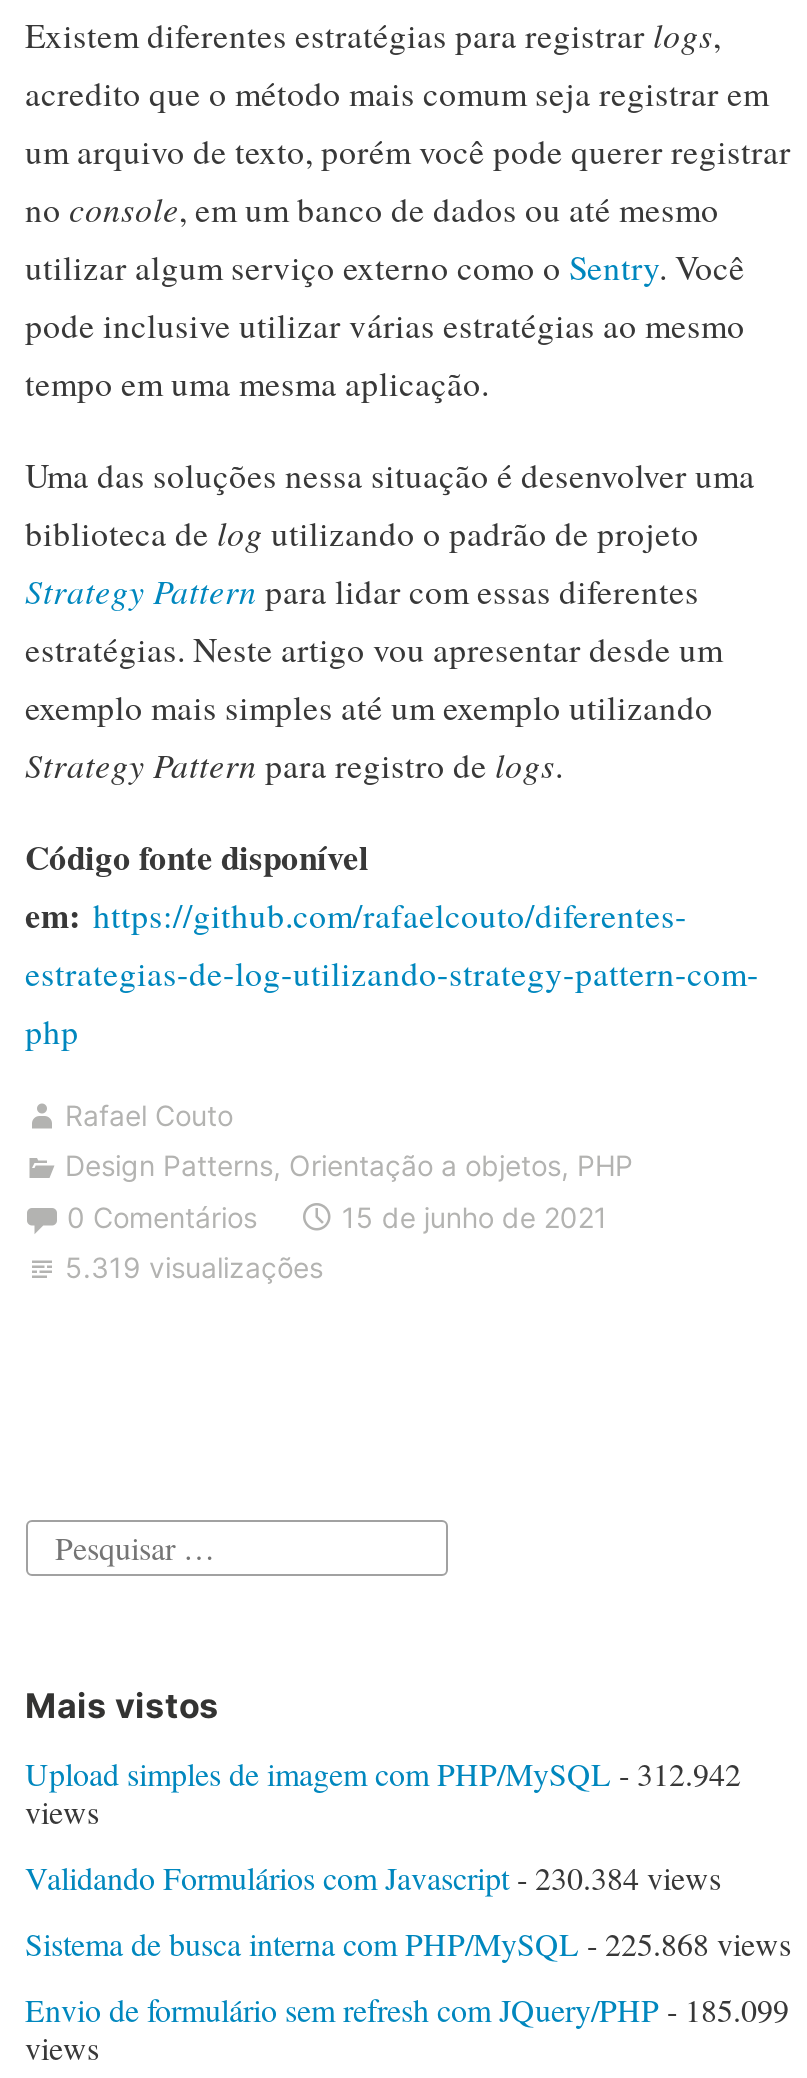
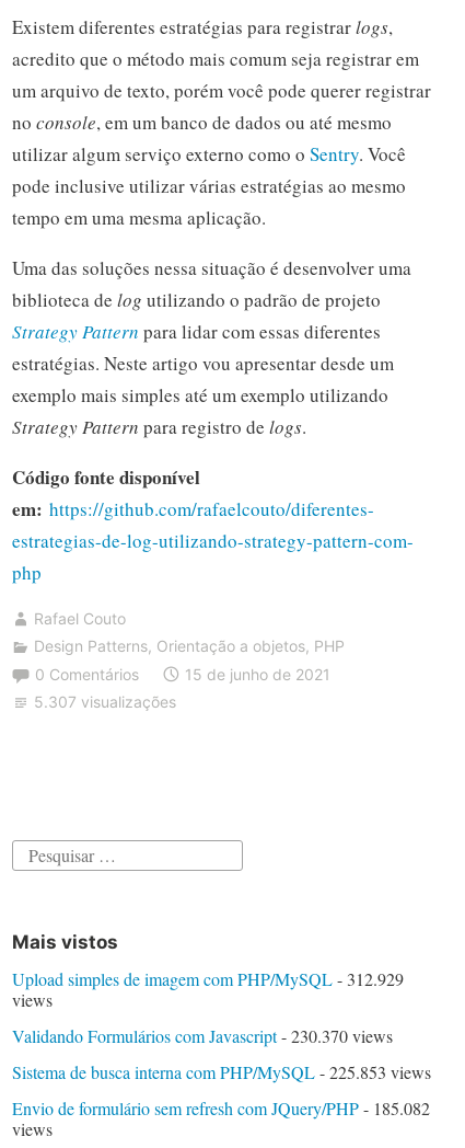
[57,1250,323,1284] 5.319 visualizações -> [29,692,176,711] 5.307 visualizações
[25,1752,741,1794] Upload simples de imagem com PHP/MySQL - 312.942 -> [11,967,403,990] Upload simples de imagem com PHP/MySQL - 312.929
[25,1856,721,1898] Validando Formulários com Javascript - 230.384 views -> [11,1024,392,1047] Validando Formulários com Javascript - 230.370 views
[25,1922,791,1964] Sistema de busca interna com PHP/MySQL - 225.868 views -> [11,1060,431,1083] Sistema de busca interna com PHP/MySQL - 225.853 views
[25,1988,789,2030] Envio de formulário sem refresh com JQuery/PHP - 185.099 -> [11,1097,429,1120] Envio de formulário sem refresh com JQuery/PHP - 185.082

